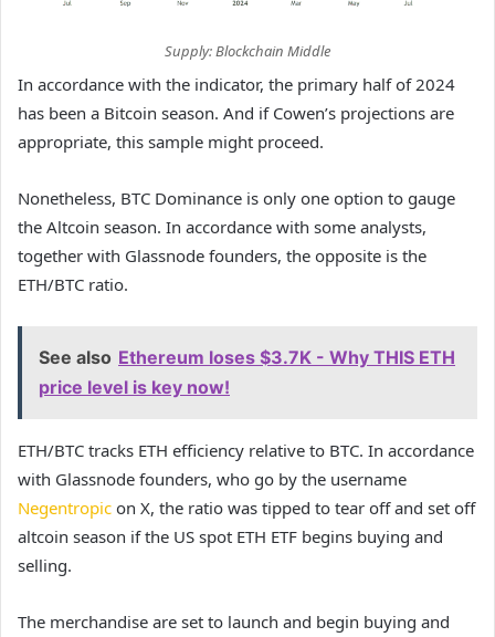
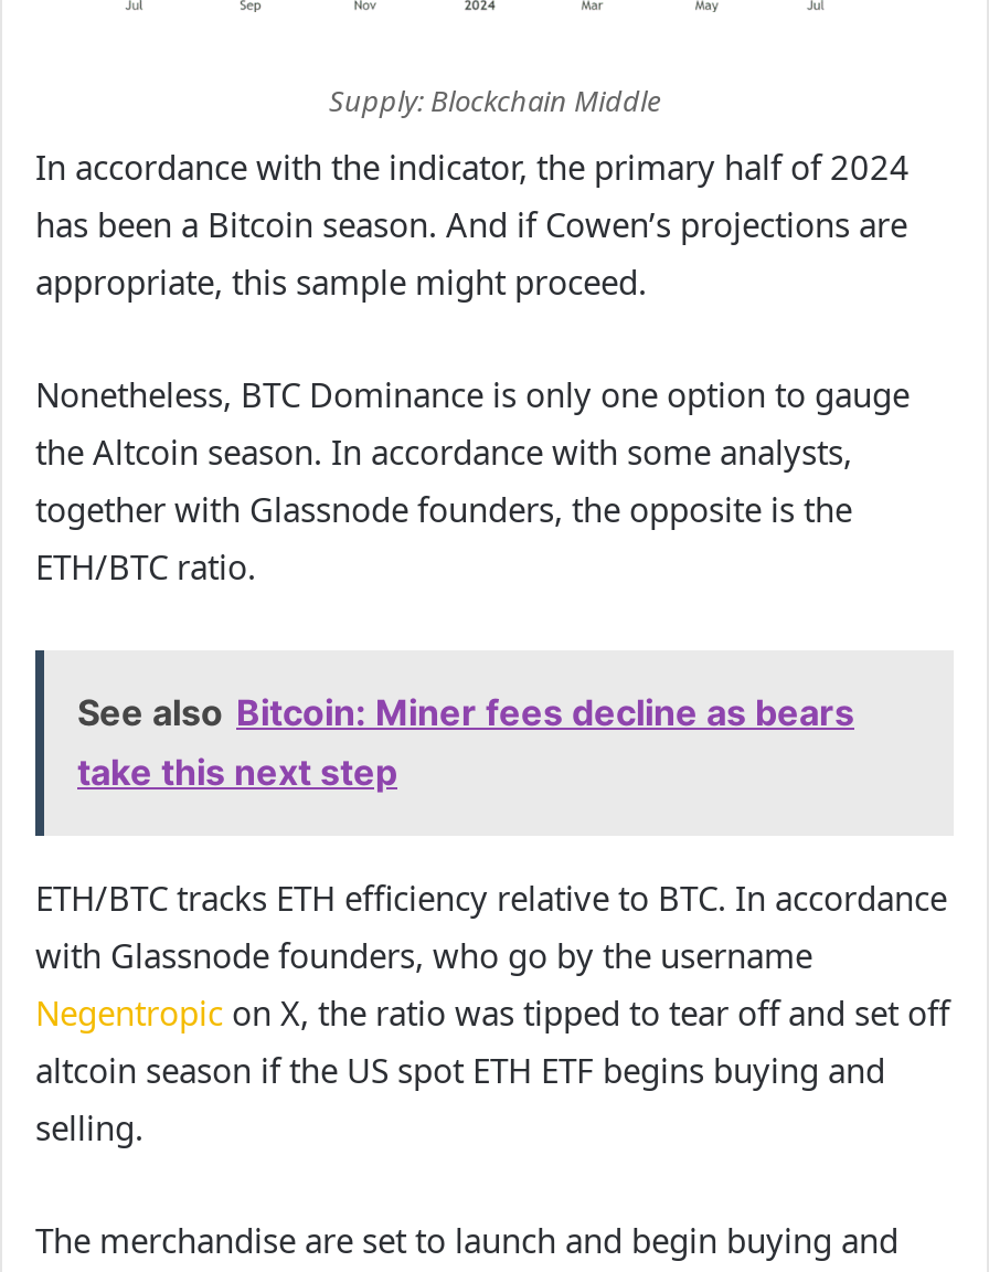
[39,346,455,398] See also Ethereum loses $3.7K - Why THIS ETH | price level is key now! -> [77,691,854,795] See also Bitcoin: Miner fees decline as bears | take this next step

